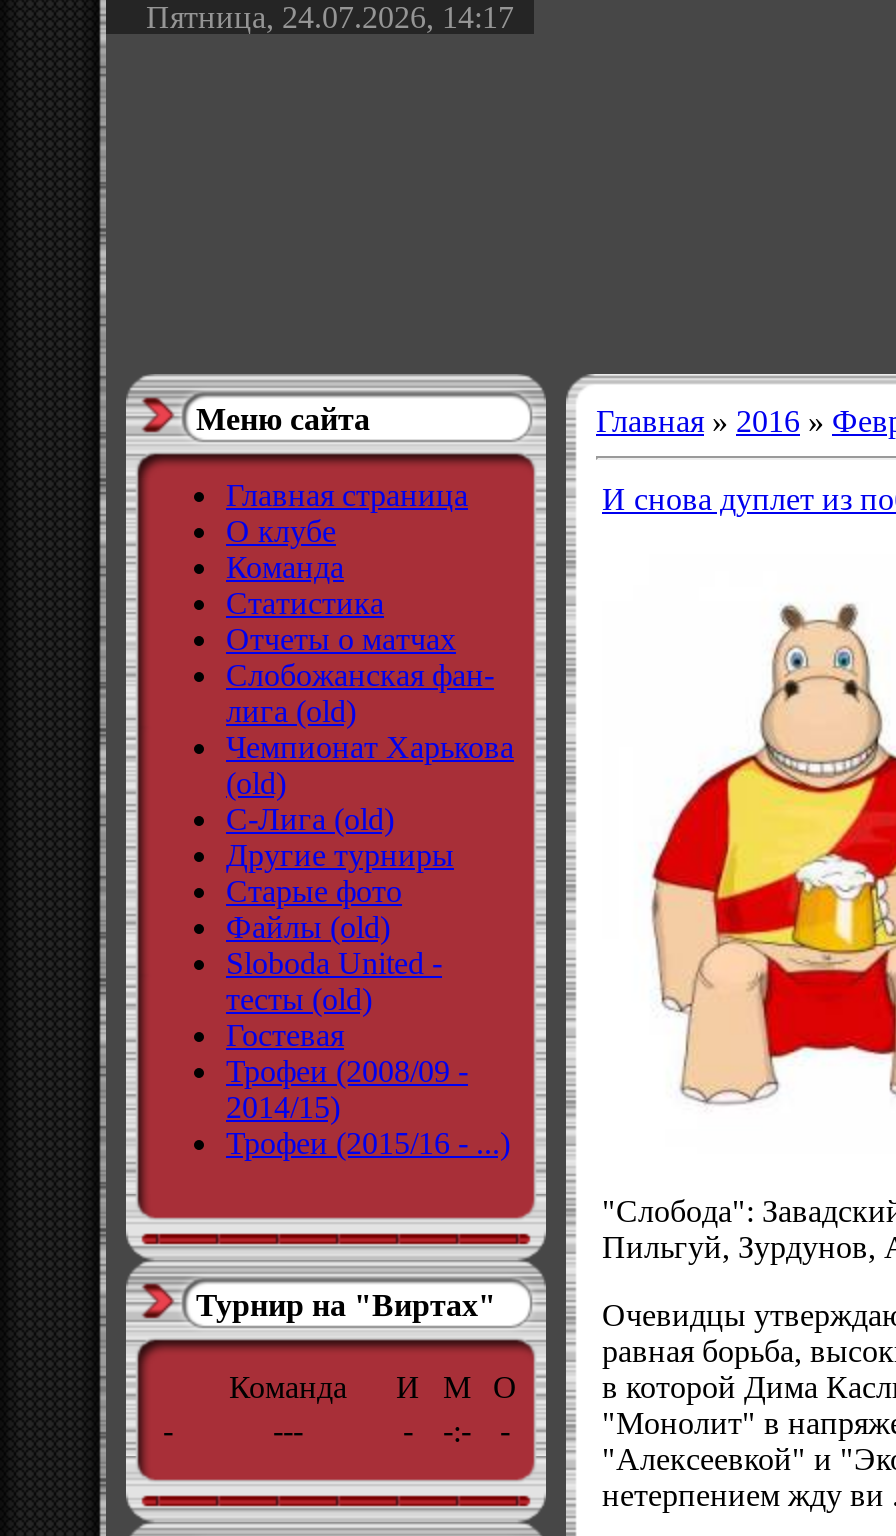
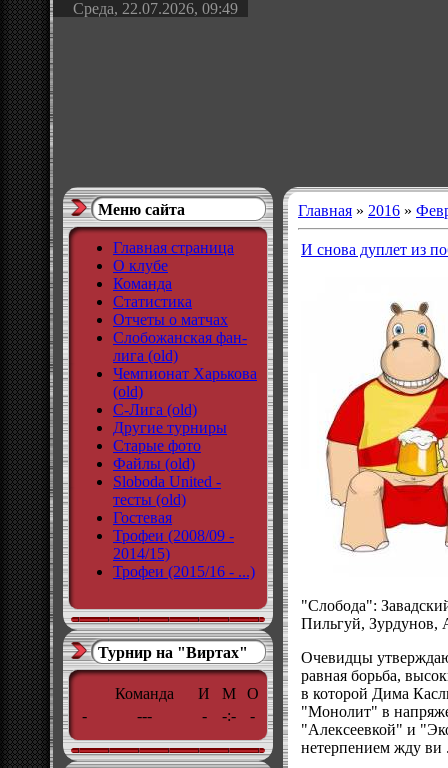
[146,0,514,34] Пятница, 24.07.2026, 14:17 -> [73,0,238,17] Среда, 22.07.2026, 09:49

